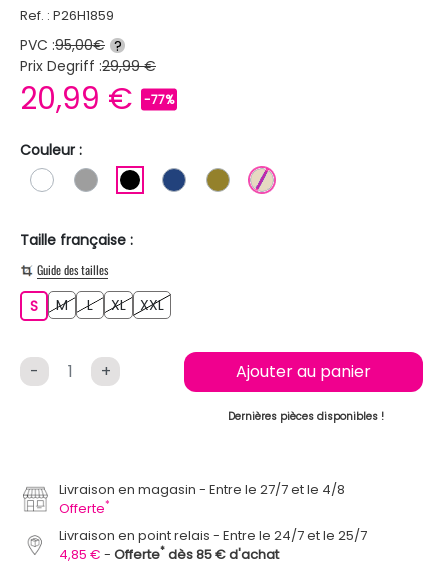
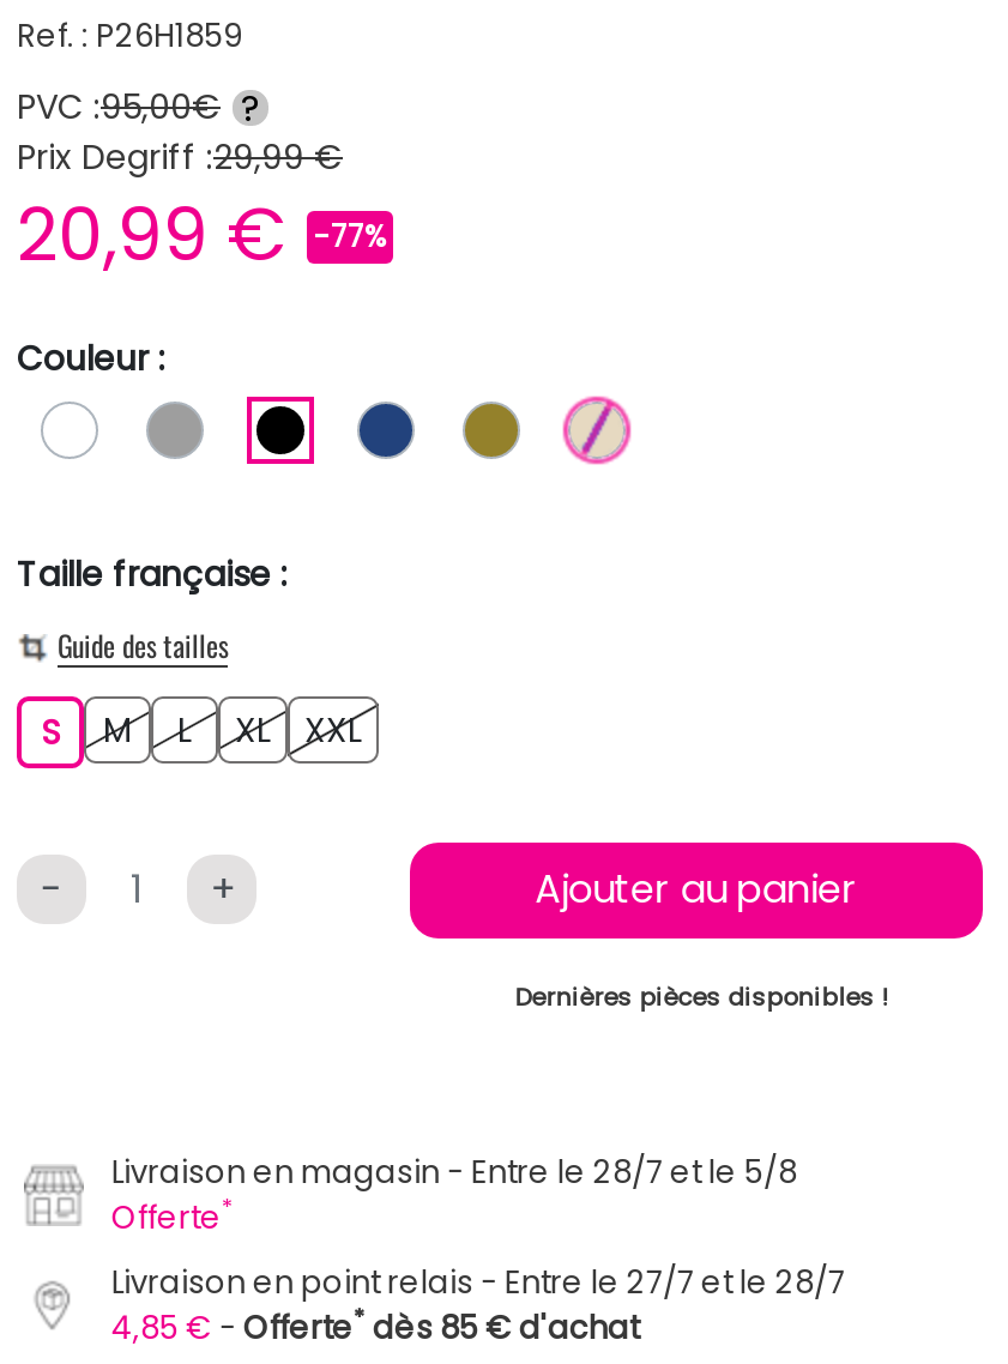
[59,480,345,499] Livraison en magasin Entre le 27/7 et le 4/8 -> [111,1149,797,1195] Livraison en magasin Entre le 28/7 et le 5/8
[59,526,367,545] Livraison en point relais Entre le 24/7 et le 25/7 -> [111,1259,845,1305] Livraison en point relais Entre le 27/7 et le 28/7

